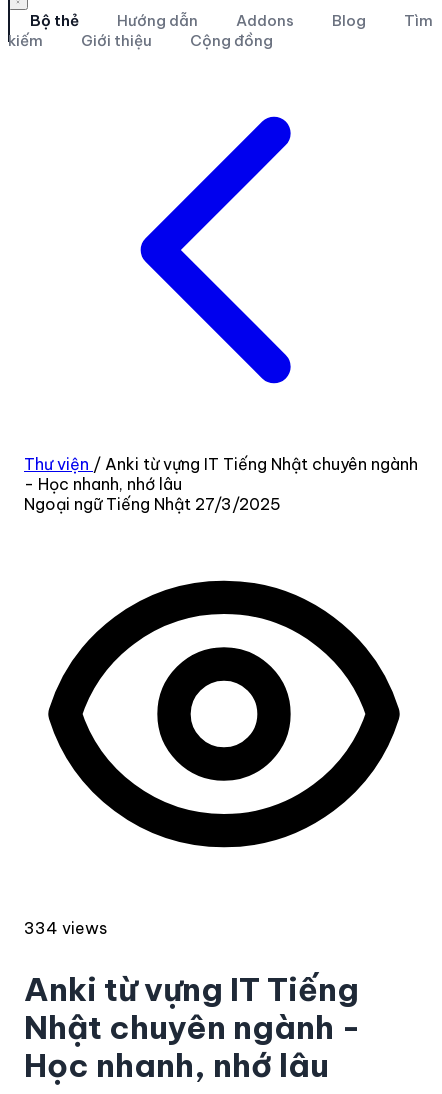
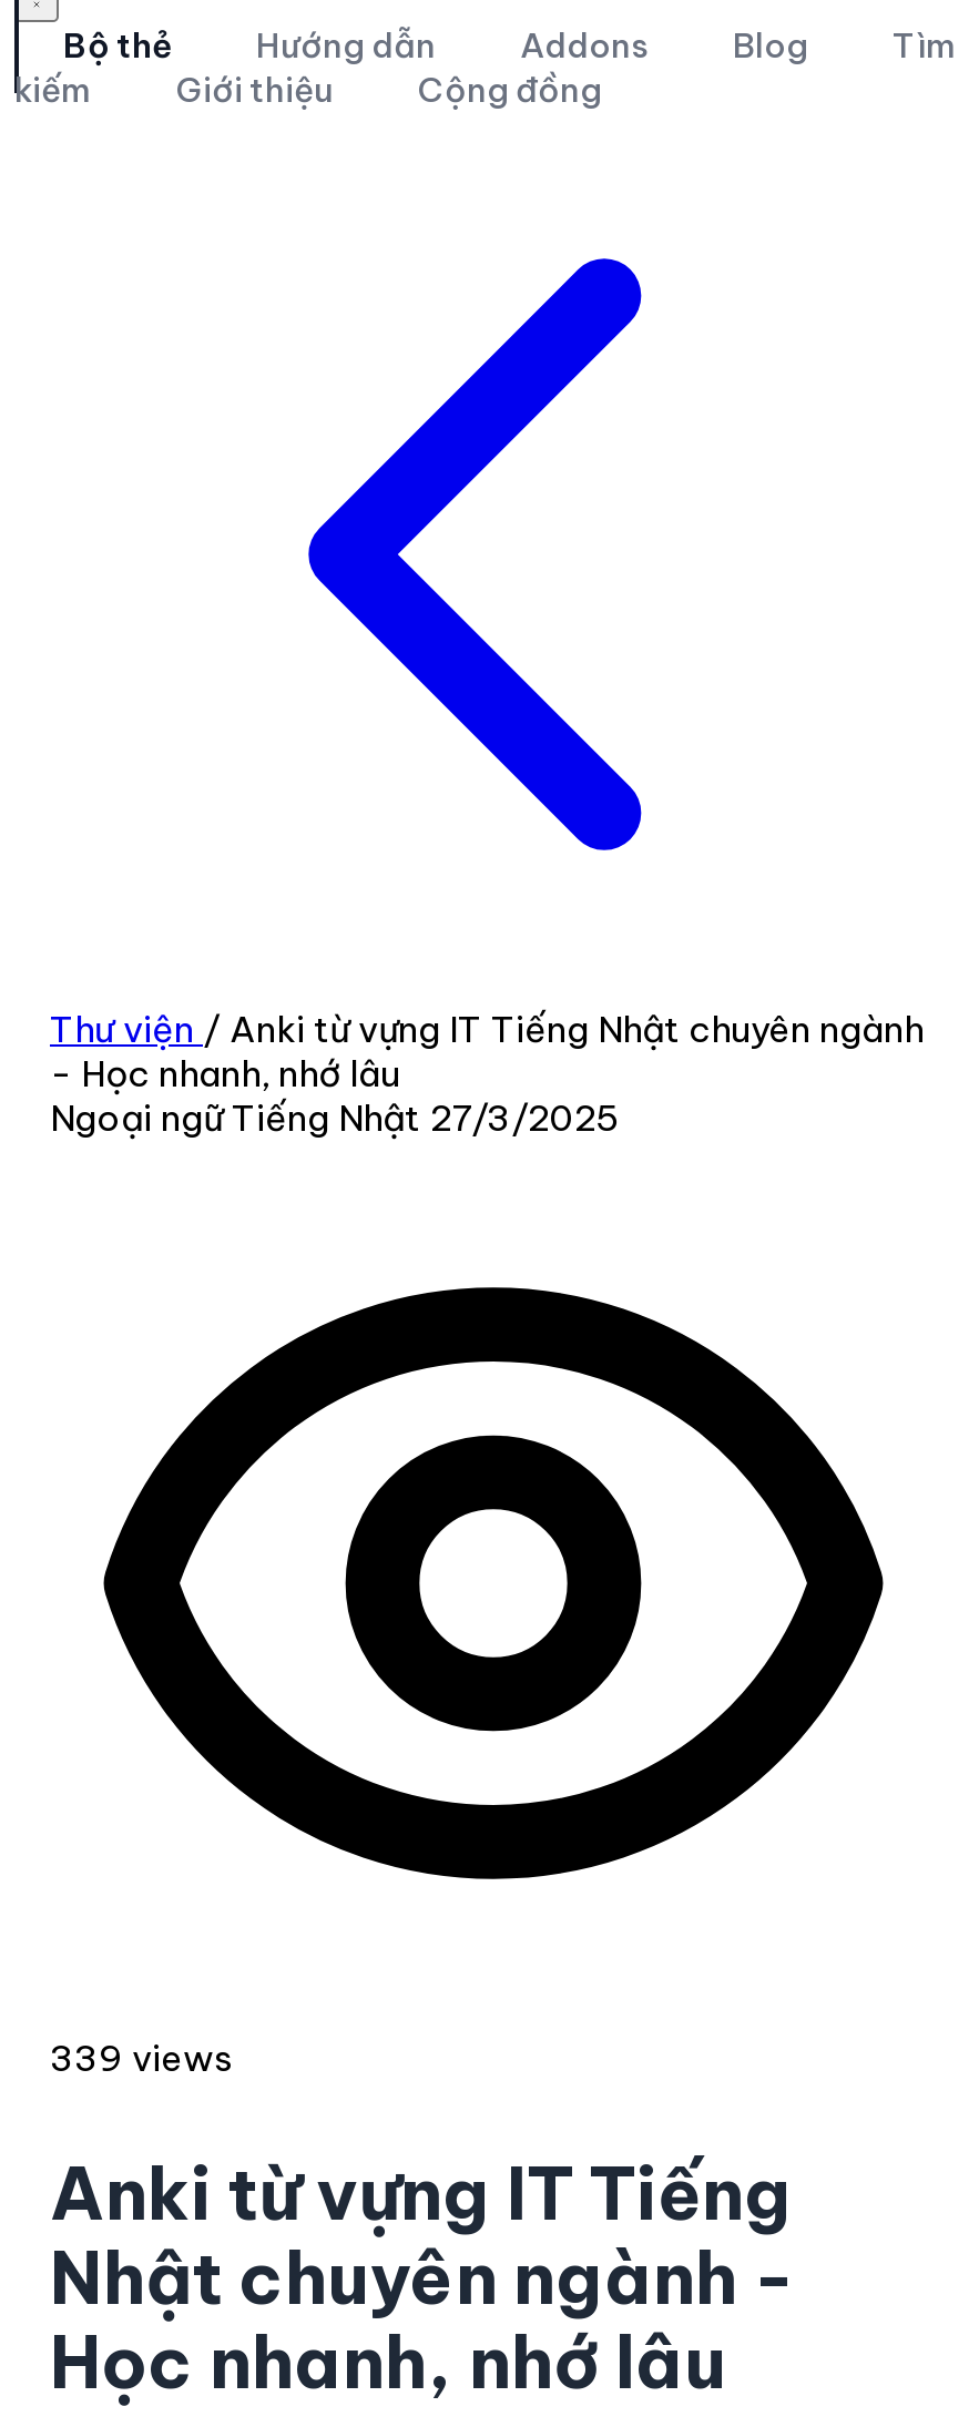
[24,918,107,938] 334 views -> [50,2036,232,2080] 339 views

